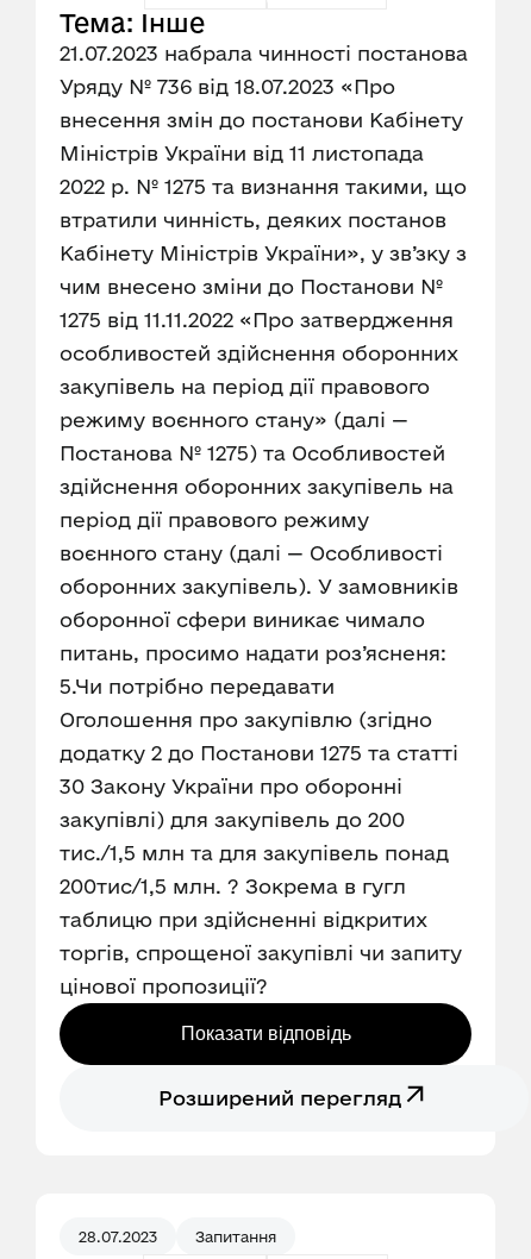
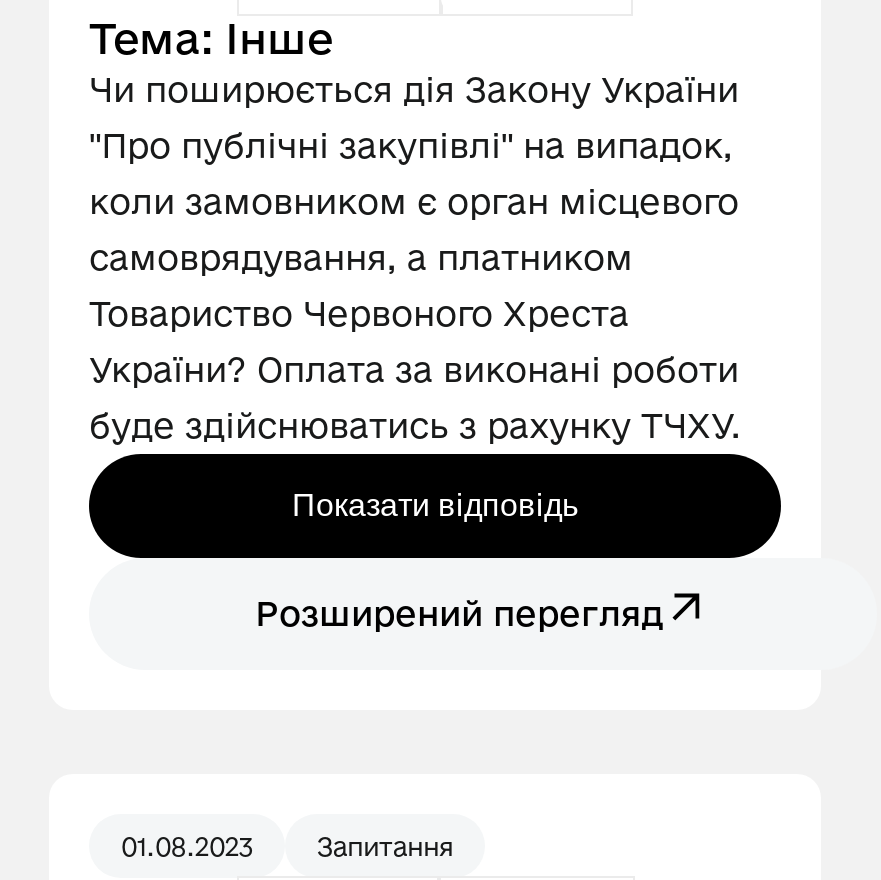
[60,42,468,997] 21.07.2023 набрала чинності постанова | Уряду № 736 від 18.07.2023 «Про | внесення змін до постанови Кабінету | Міністрів України від 11 листопада | 2022 р. № 1275 та визнання такими, що | втратили чинність, деяких постанов | Кабінету Міністрів України», у зв’зку з | чим внесено зміни до Постанови № | 1275 від 11.11.2022 «Про затвердження | особливостей здійснення оборонних | закупівель на період дії правового | режиму воєнного стану» (далі — | Постанова № 1275) та Особливостей | здійснення оборонних закупівель на | період дії правового режиму | воєнного стану (далі — Особливості | оборонних закупівель). У замовників | оборонної сфери виникає чимало | питань, просимо надати роз’ясненя: | 5.Чи потрібно передавати | Оголошення про закупівлю (згідно | додатку 2 до Постанови 1275 та статті | 30 Закону України про оборонні | закупівлі) для закупівель до 200 | тис./1,5 млн та для закупівель понад | 200тис/1,5 млн. ? Зокрема в гугл | таблицю при здійсненні відкритих | торгів, спрощеної закупівлі чи запиту | цінової пропозиції? -> [89,70,741,444] Чи поширюється дія Закону України | "Про публічні закупівлі" на випадок, | коли замовником є орган місцевого | самоврядування, а платником | Товариство Червоного Хреста | України? Оплата за виконані роботи | буде здійснюватись з рахунку ТЧХУ.
[79,1228,157,1245] 28.07.2023 -> [121,832,253,860] 01.08.2023

